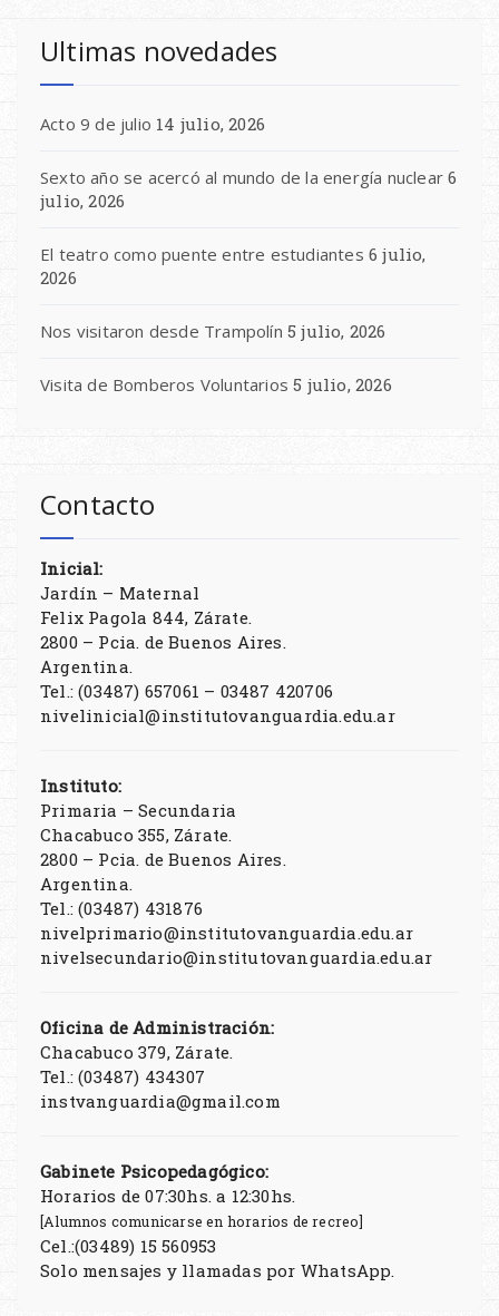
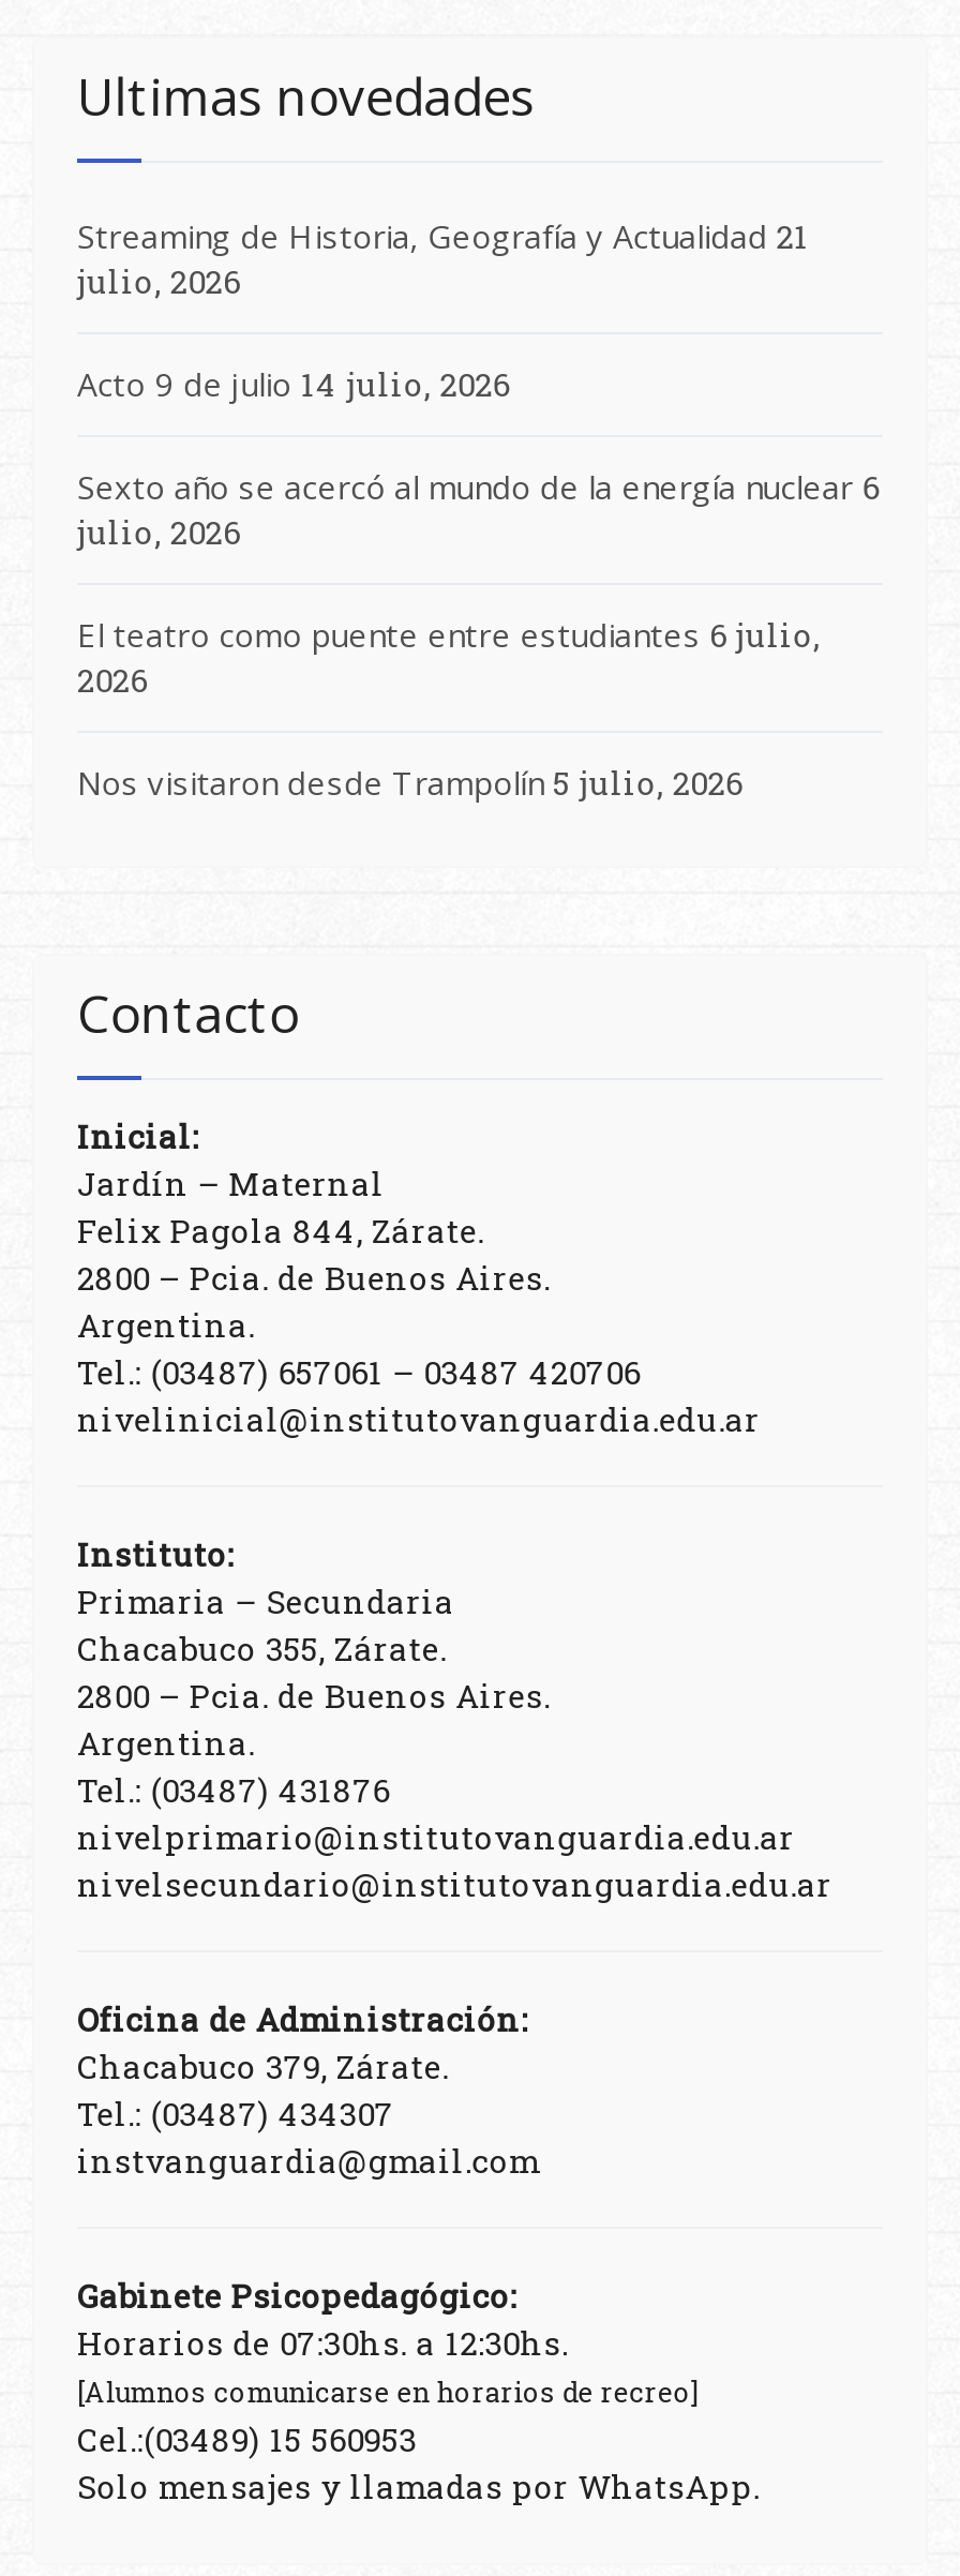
none -> [77,215,809,303] Streaming de Historia, Geografía y Actualidad 21 | julio, 2026
moved [40,112,457,342] -> [77,363,879,805]: Acto 9 de julio 14 julio, 2026 | Sexto año se acercó al mundo de la energía nuclear 6 | julio, 2026 | El teatro como puente entre estudiantes 6 julio, | 2026 | Nos visitaron desde Trampolín 5 julio, 2026
[40,373,392,395] Visita de Bomberos Voluntarios 5 julio, 2026 -> none

